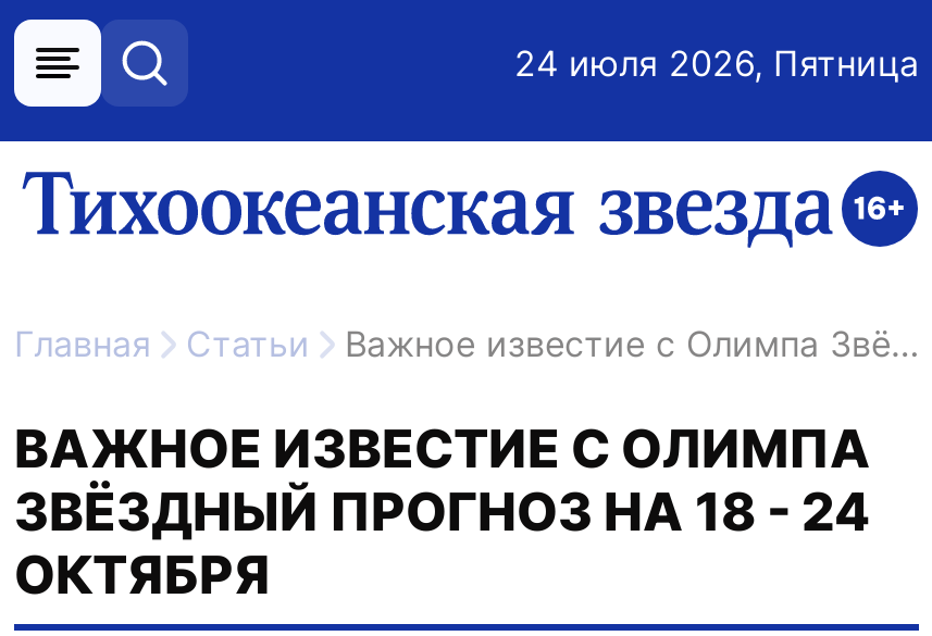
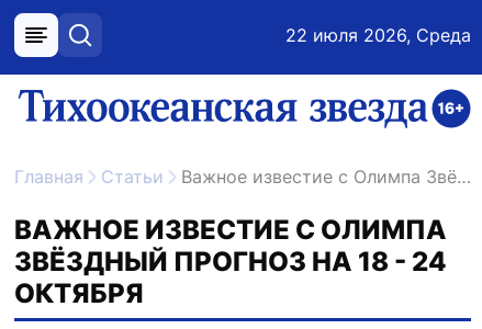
[514,41,919,85] 24 июля 2026, Пятница -> [285,24,471,46] 22 июля 2026, Среда

